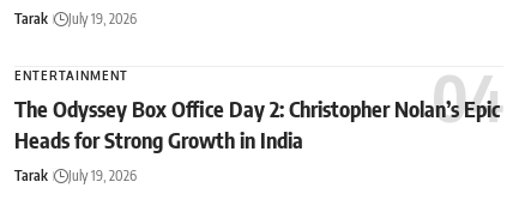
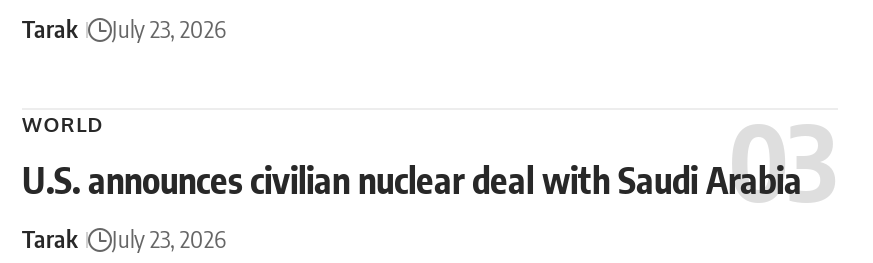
[14,9,137,27] Tarak July 19, 2026 -> [22,14,226,44] Tarak July 23, 2026
[14,68,500,153] ENTERTAINMENT | The Odyssey Box Office Day 2: Christopher Nolan’s Epic | Heads for Strong Growth in India -> [22,112,802,202] WORLD | U.S. announces civilian nuclear deal with Saudi Arabia
[14,166,137,184] Tarak July 19, 2026 -> [22,224,226,254] Tarak July 23, 2026

